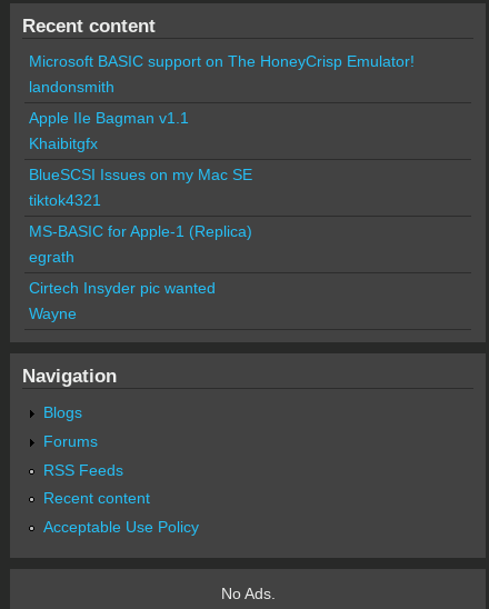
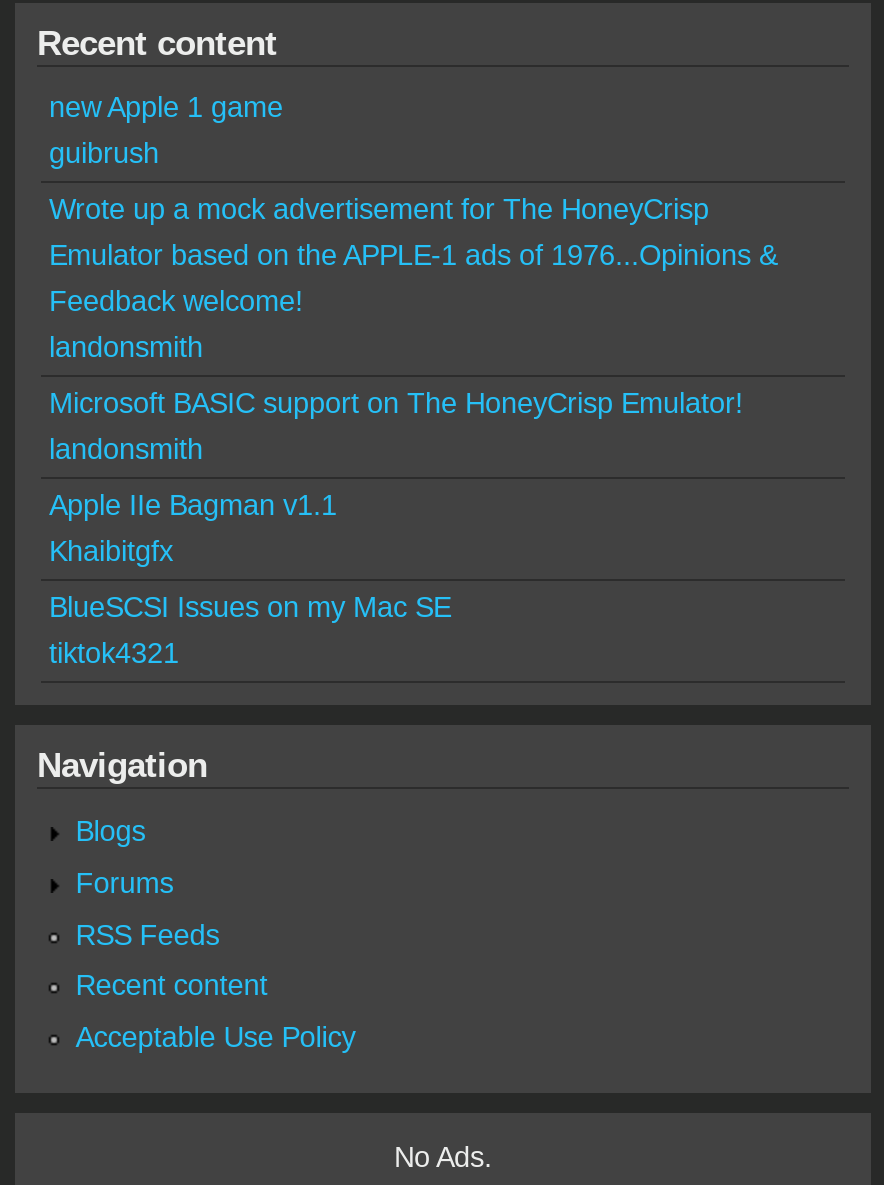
none -> [49,91,777,363] new Apple 1 game | guibrush | Wrote up a mock advertisement for The HoneyCrisp | Emulator based on the APPLE-1 ads of 1976...Opinions & | Feedback welcome! | landonsmith
moved [29,52,415,209] -> [49,387,743,669]: Microsoft BASIC support on The HoneyCrisp Emulator! | landonsmith | Apple IIe Bagman v1.1 | Khaibitgfx | BlueSCSI Issues on my Mac SE | tiktok4321
[29,222,252,322] MS-BASIC for Apple-1 (Replica) | egrath | Cirtech Insyder pic wanted | Wayne -> none

